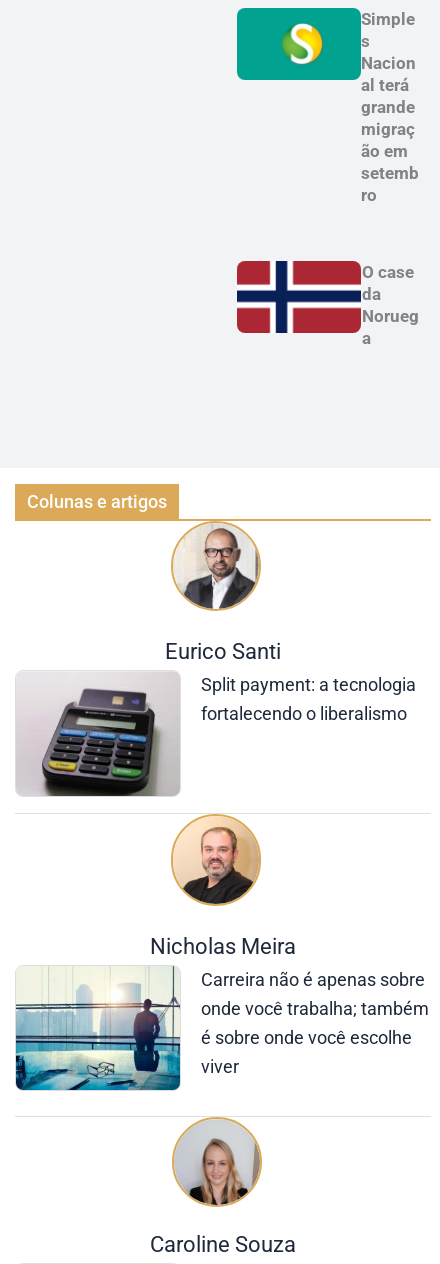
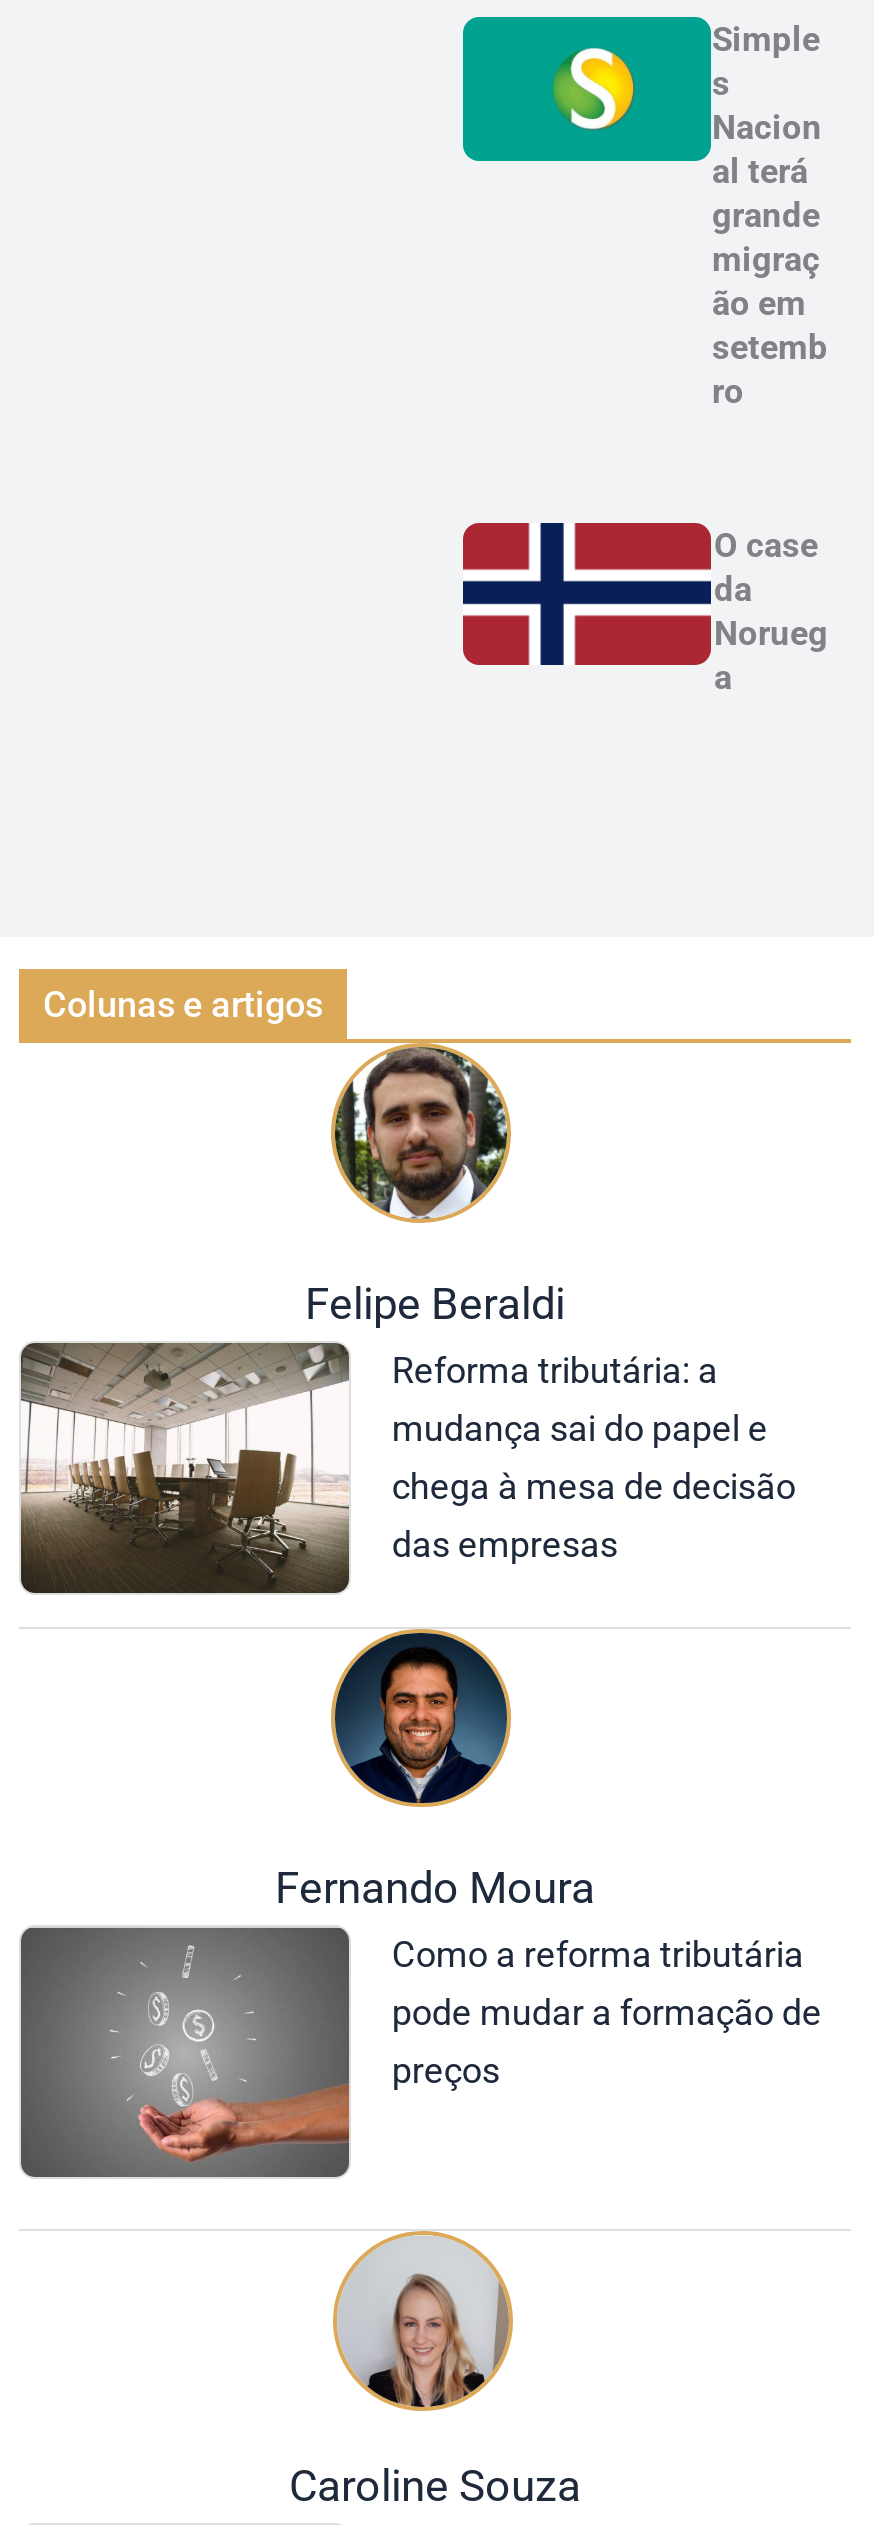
[165,523,416,724] [image] | Eurico Santi | Split payment: a tecnologia | fortalecendo o liberalismo -> [305,1046,796,1565] [image] | Felipe Beraldi | Reforma tributária: a | mudança sai do papel e | chega à mesa de decisão | das empresas
[16,673,180,797] [image] -> [19,1340,351,1594] [image]
[150,817,429,1076] [image] | Nicholas Meira | Carreira não é apenas sobre | onde você trabalha; também | é sobre onde você escolhe | viver -> [275,1630,822,2092] [image] | Fernando Moura | Como a reforma tributária | pode mudar a formação de | preços
[15,966,181,1091] [image] -> [19,1926,351,2178] [image]

